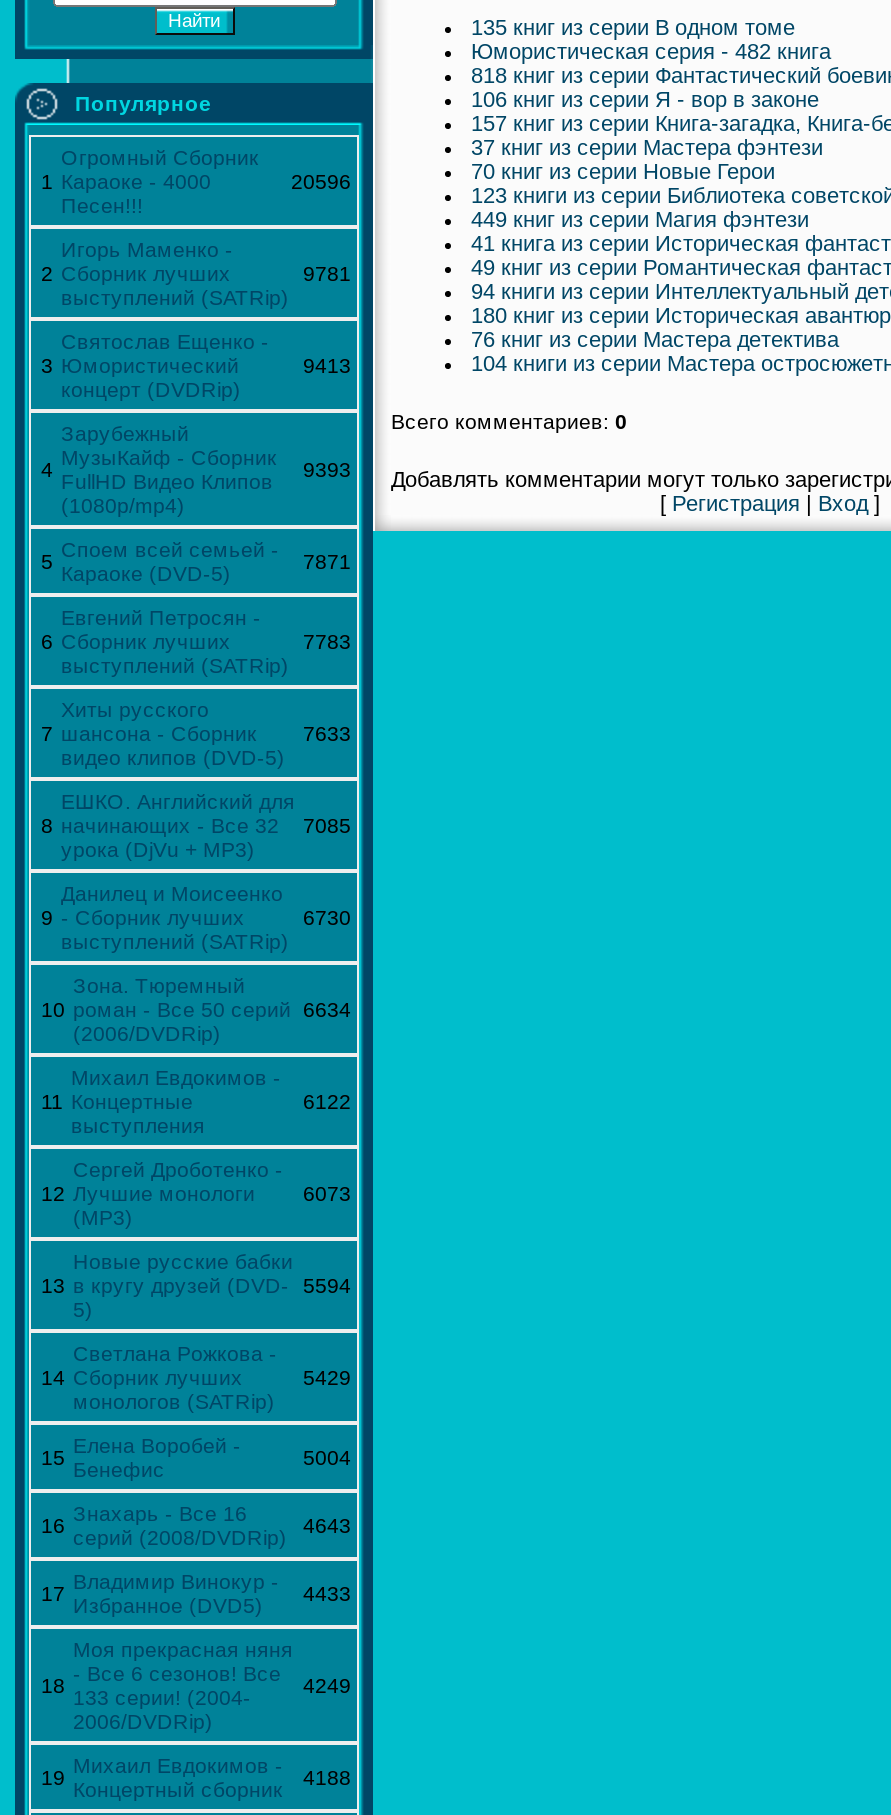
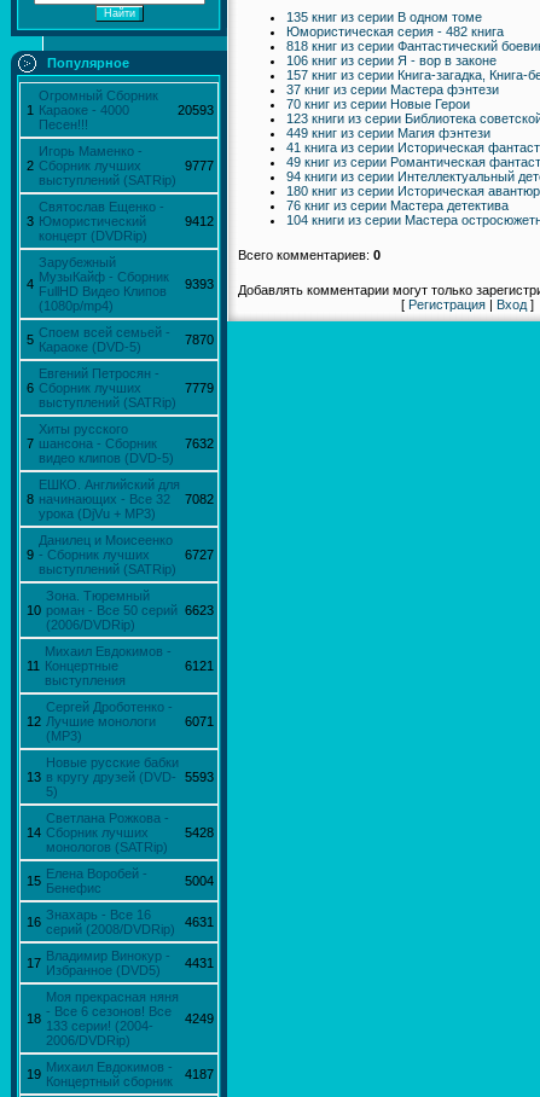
[291,169,351,193] 20596 -> [178,103,214,117] 20593
[303,261,351,285] 9781 -> [185,158,214,173] 9777
[303,353,351,377] 9413 -> [185,214,214,228] 9412
[303,549,351,573] 7871 -> [185,332,214,347] 7870
[303,629,351,653] 7783 -> [185,381,214,395] 7779
[303,721,351,745] 7633 -> [185,436,214,451] 7632
[303,813,351,837] 7085 -> [185,492,214,506] 7082
[303,905,351,929] 6730 -> [185,547,214,562] 6727
[303,997,351,1021] 6634 -> [185,603,214,617] 6623
[303,1089,351,1113] 6122 -> [185,658,214,673] 6121
[303,1181,351,1205] 6073 -> [185,714,214,729] 6071
[303,1273,351,1297] 5594 -> [185,770,214,784] 5593
[303,1365,351,1389] 5429 -> [185,825,214,840] 5428
[303,1513,351,1537] 4643 -> [185,915,214,929] 4631
[303,1581,351,1605] 4433 -> [185,956,214,970] 4431
[303,1765,351,1789] 4188 -> [185,1067,214,1081] 4187

